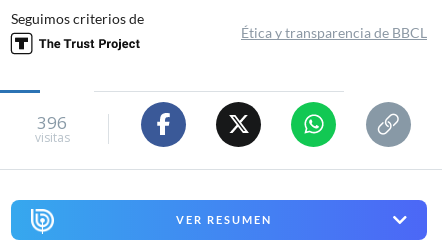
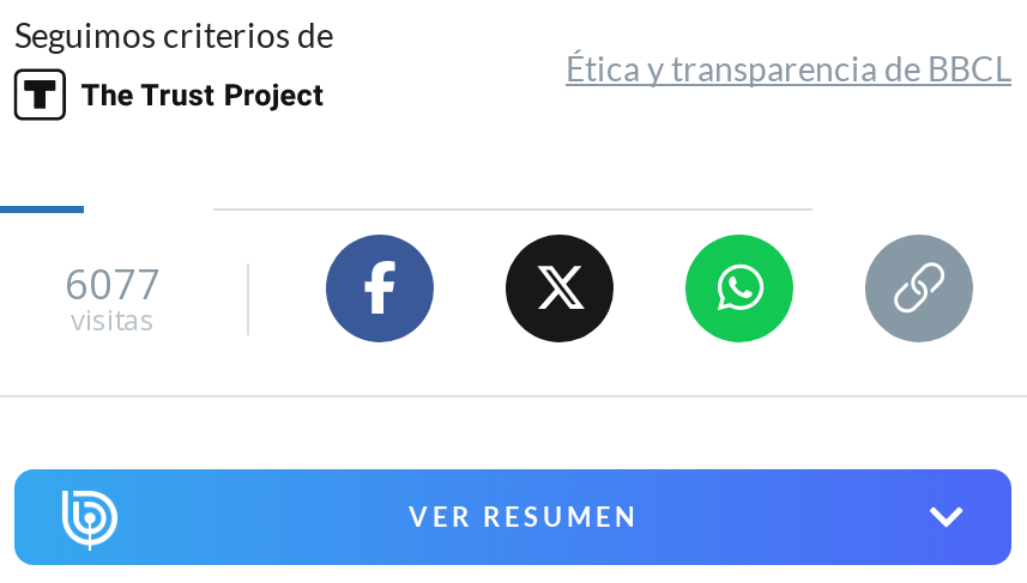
[37,111,67,134] 396 -> [65,256,161,311] 6077

